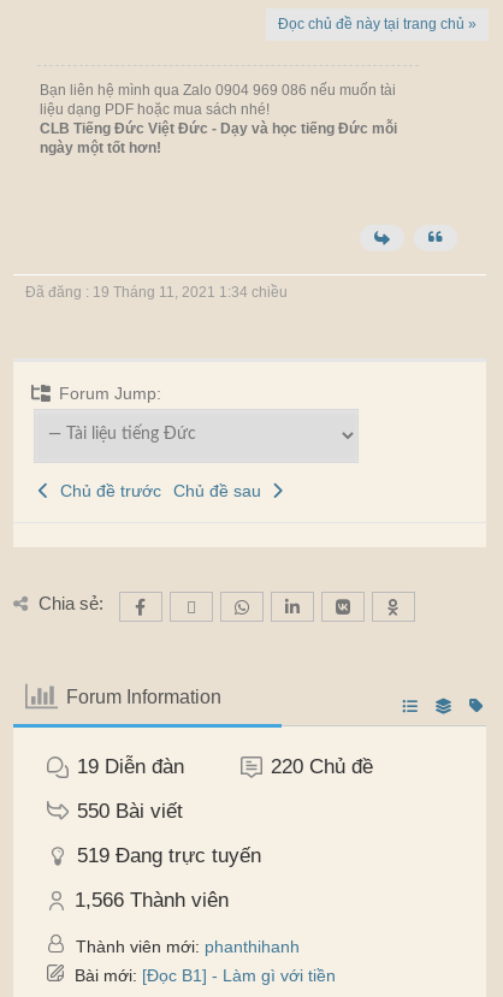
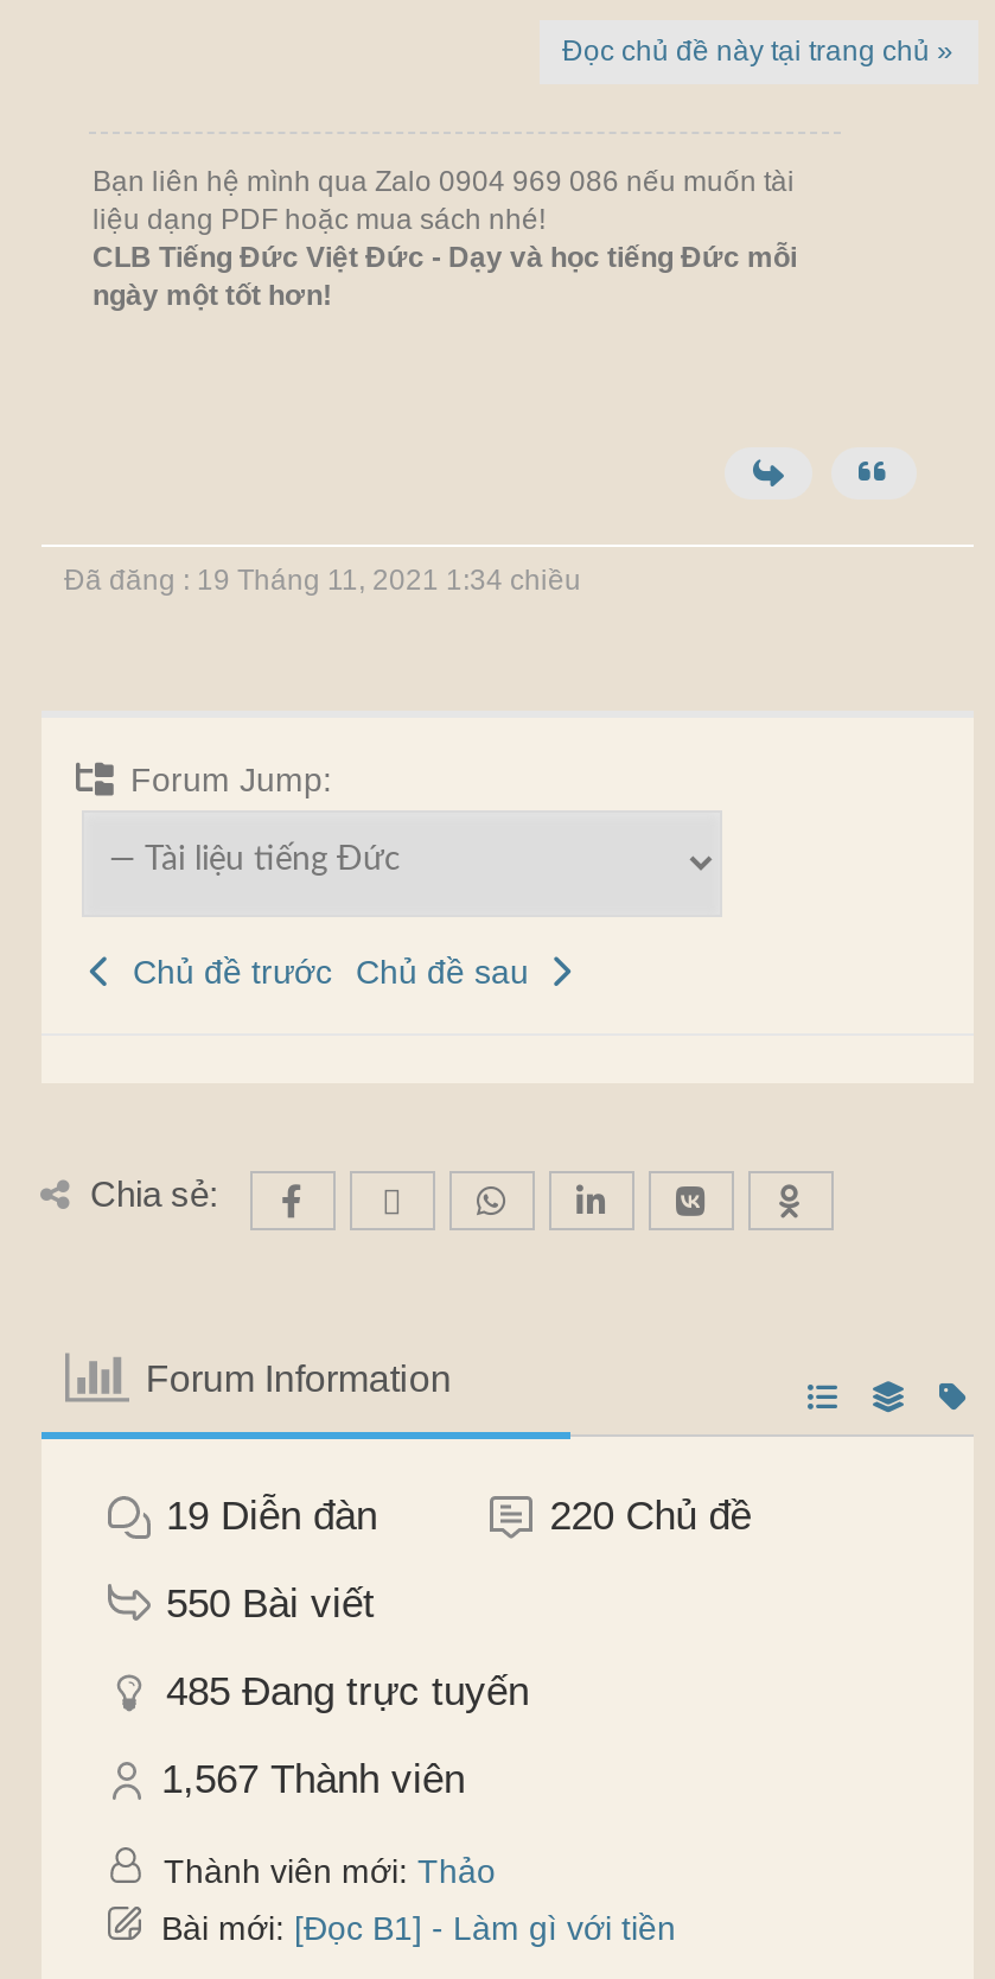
[76,844,261,867] 519 Đang trực tuyến -> [166,1669,529,1714] 485 Đang trực tuyến
[74,889,228,912] 1,566 Thành viên -> [161,1757,465,1802] 1,567 Thành viên
[70,937,299,956] Thành viên mới: phanthihanh -> [154,1852,496,1890] Thành viên mới: Thảo

